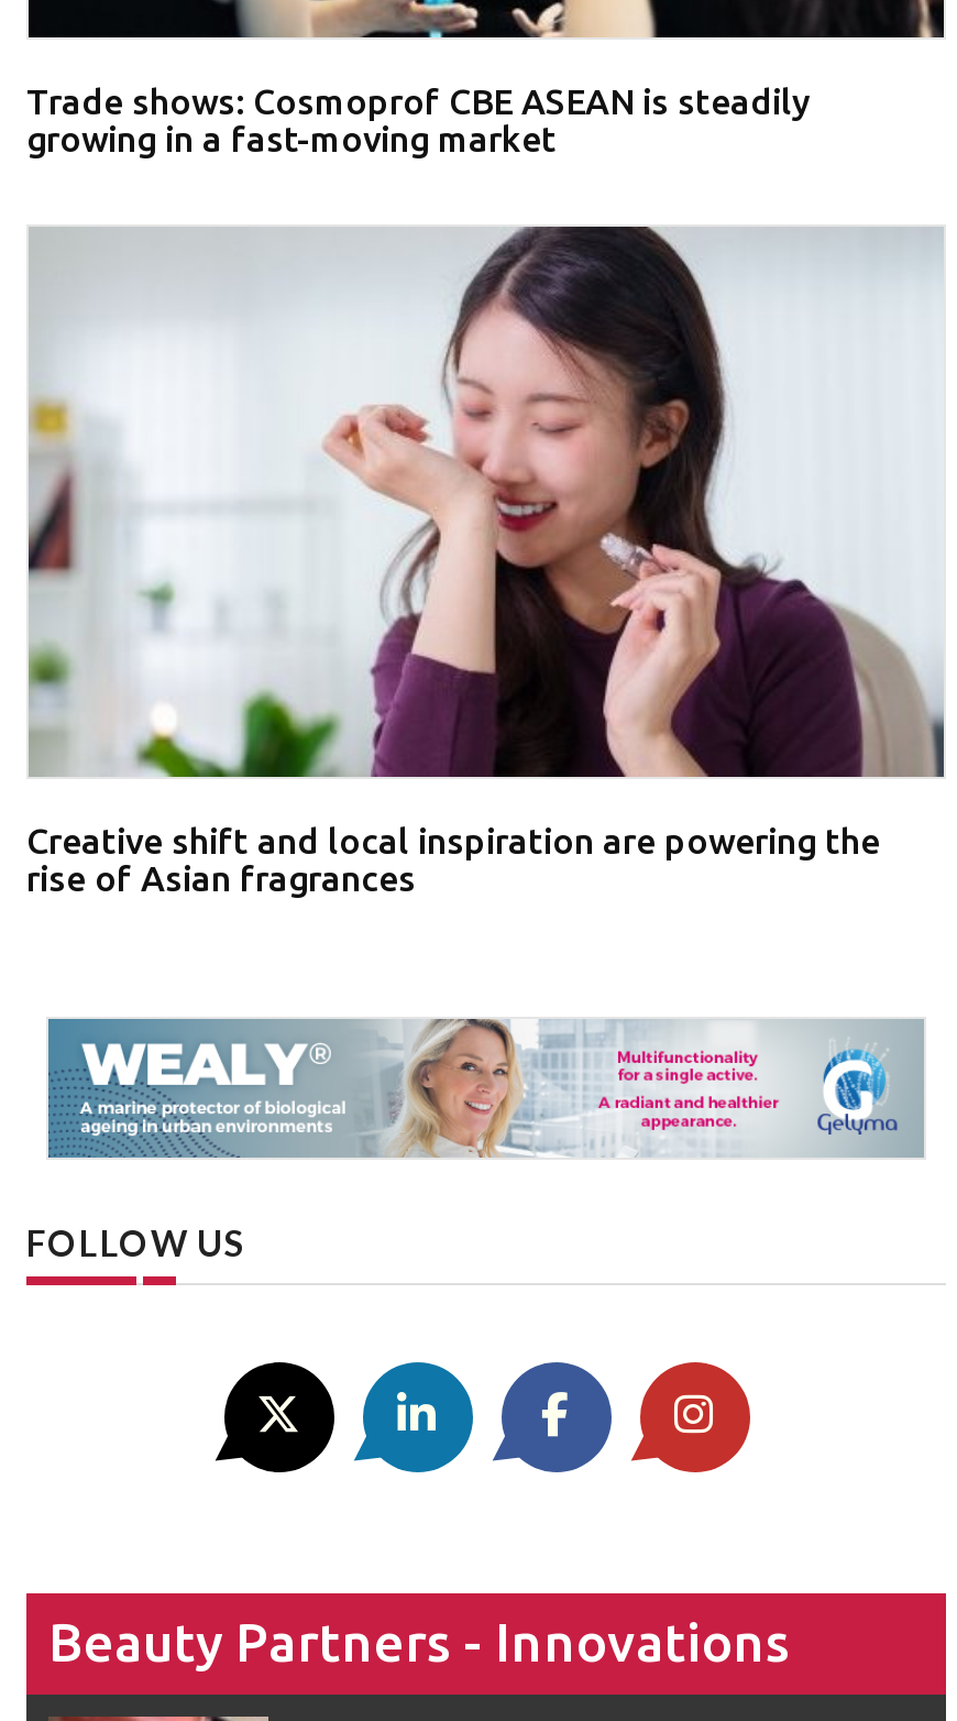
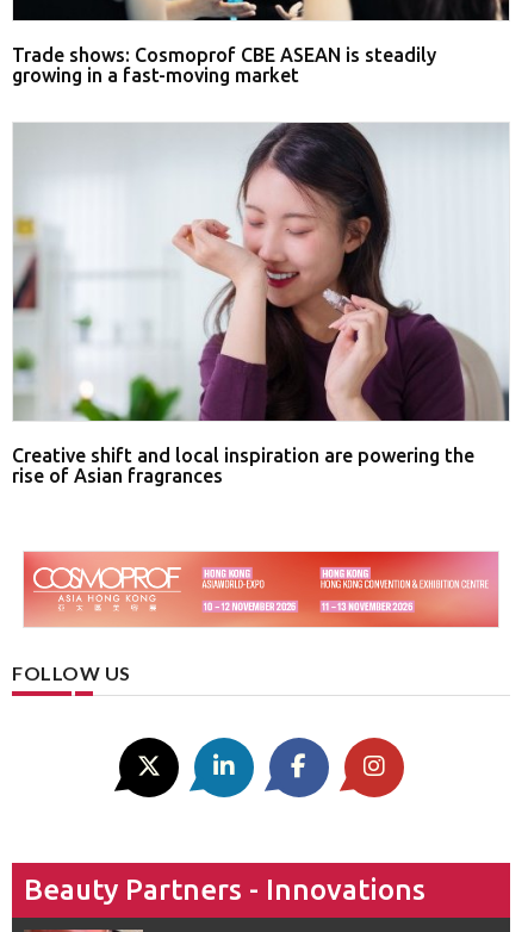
[46,1017,924,1160] [image] -> [23,551,498,628] [image]

